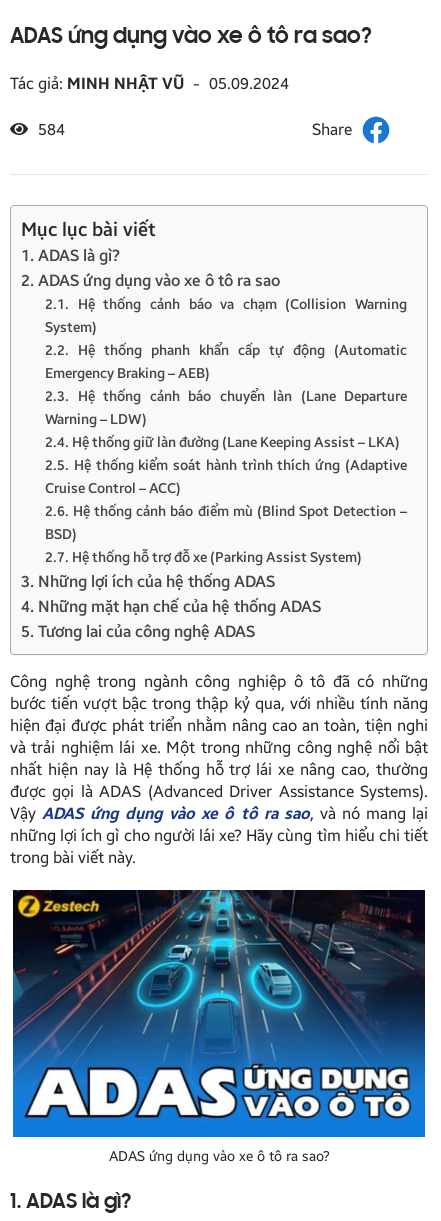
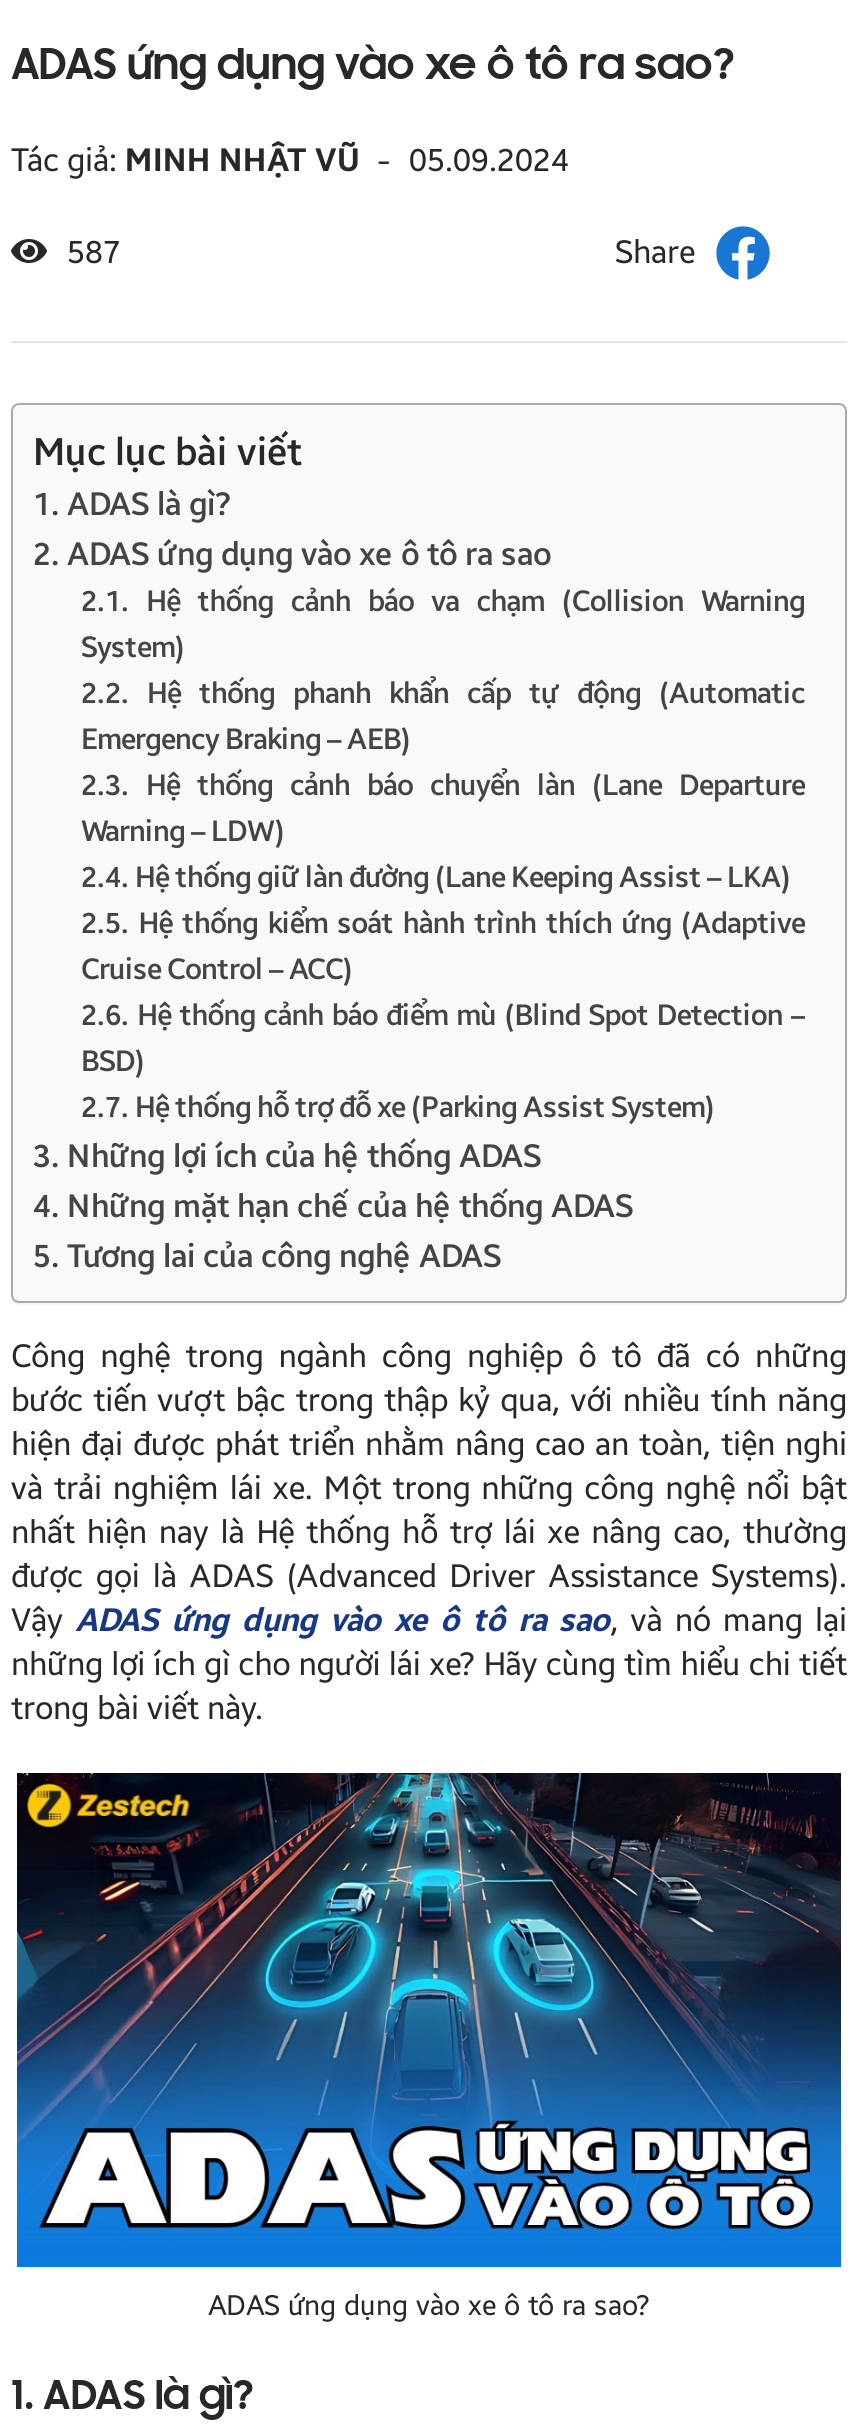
[38,120,65,139] 584 -> [67,232,121,270] 587

